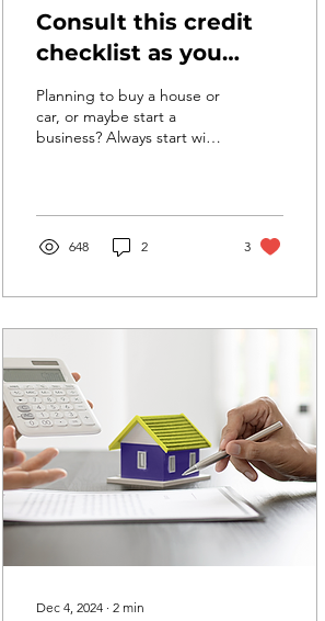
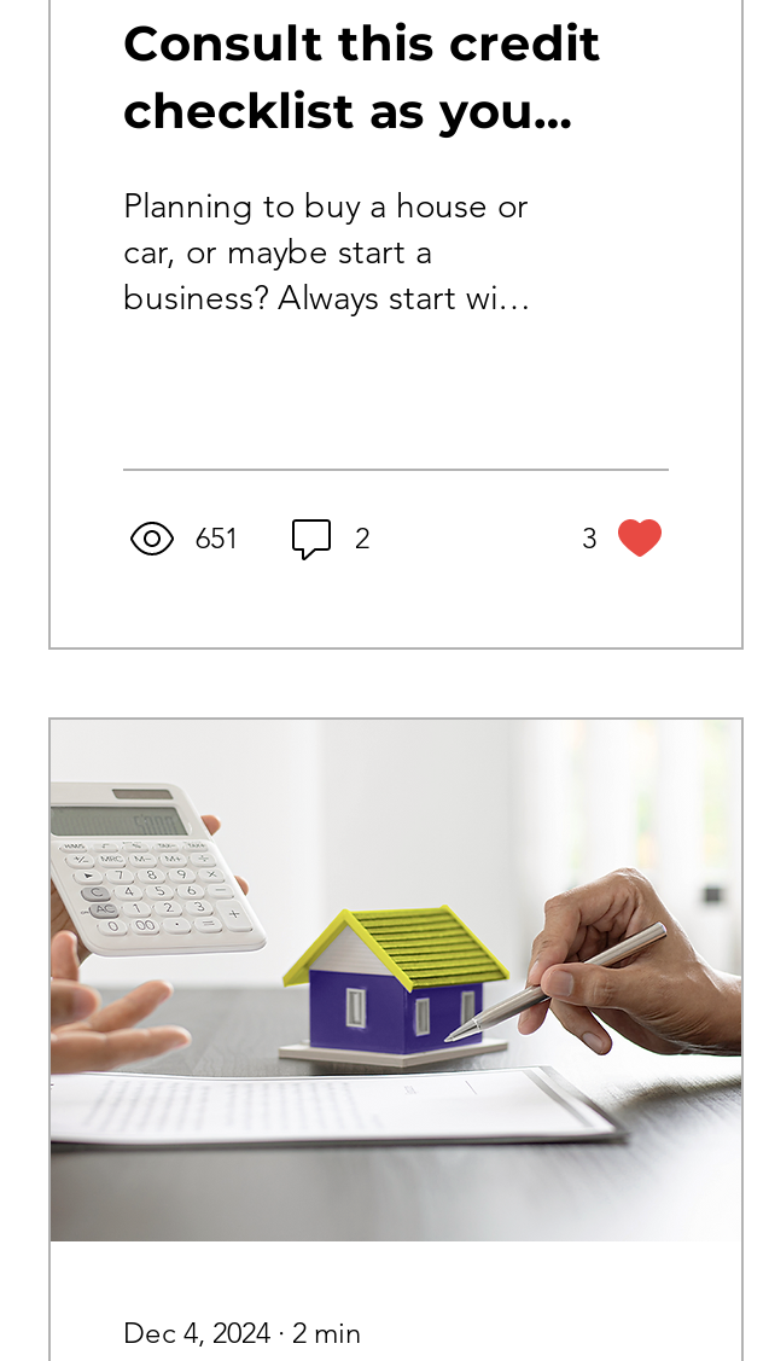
[69,238,89,255] 648 -> [196,519,239,556] 651

